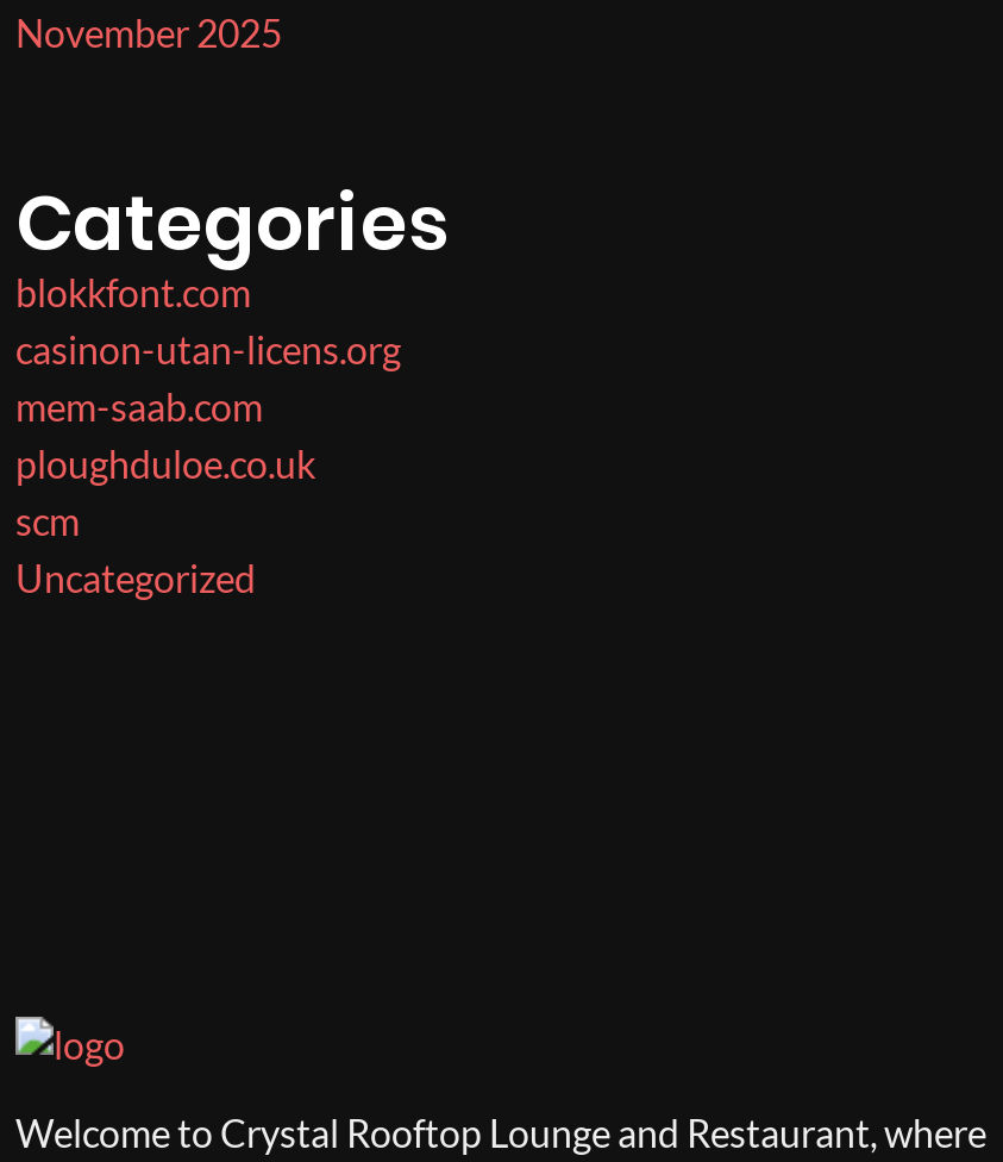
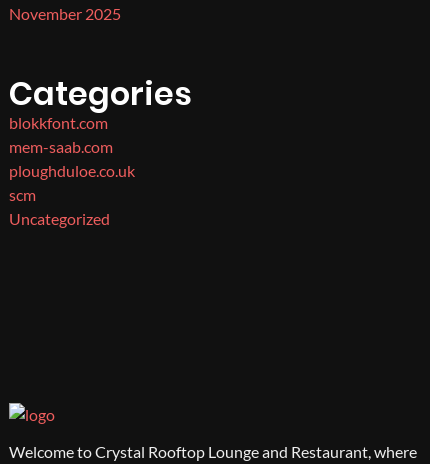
[15,326,401,371] casinon-utan-licens.org -> none

